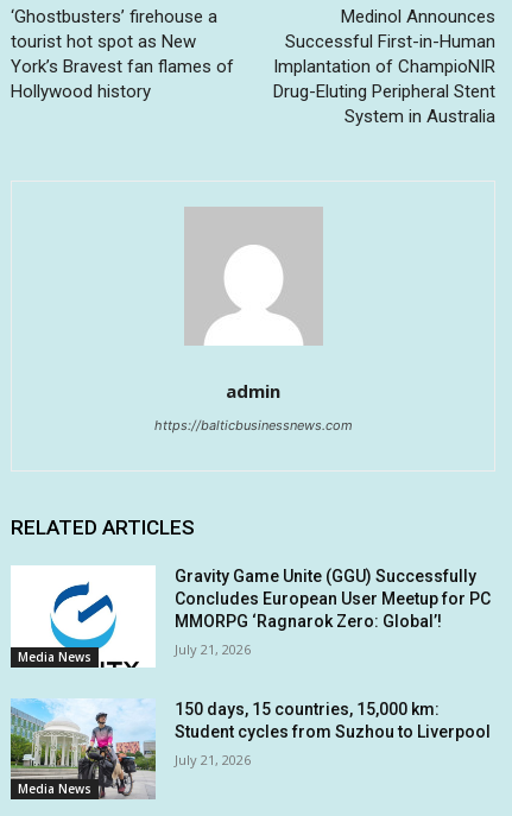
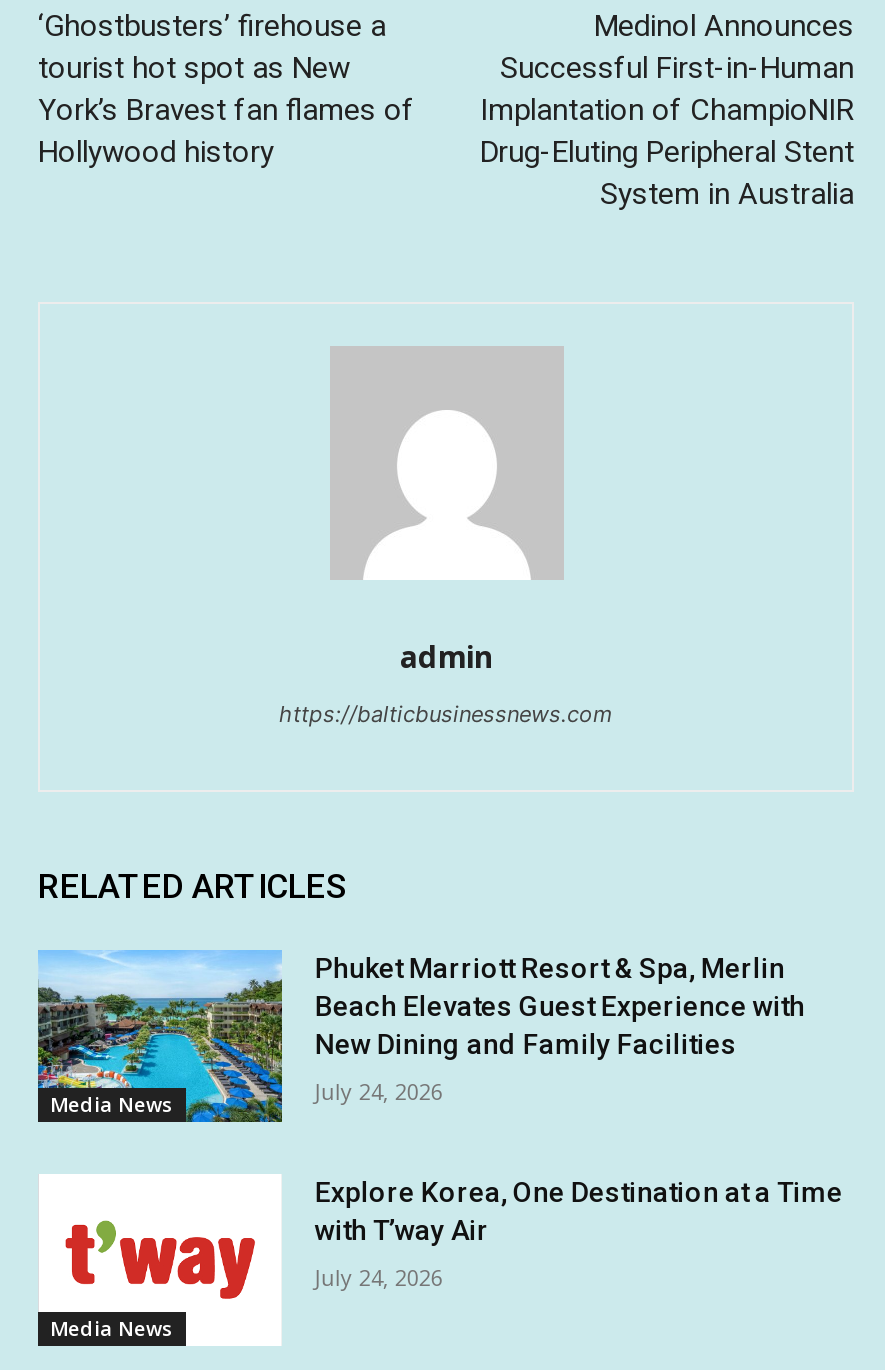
[11,564,491,669] [image] | Gravity Game Unite (GGU) Successfully | Concludes European User Meetup for PC | MMORPG ‘Ragnarok Zero: Global’! -> [36,949,805,1125] [image] | Phuket Marriott Resort & Spa, Merlin | Beach Elevates Guest Experience with | New Dining and Family Facilities
[175,640,251,658] July 21, 2026 -> [315,1077,443,1107] July 24, 2026
[10,697,491,801] [image] | 150 days, 15 countries, 15,000 km: | Student cycles from Suzhou to Liverpool -> [38,1173,843,1347] [image] | Explore Korea, One Destination at a Time | with T’way Air
[175,750,251,768] July 21, 2026 -> [315,1262,443,1292] July 24, 2026

